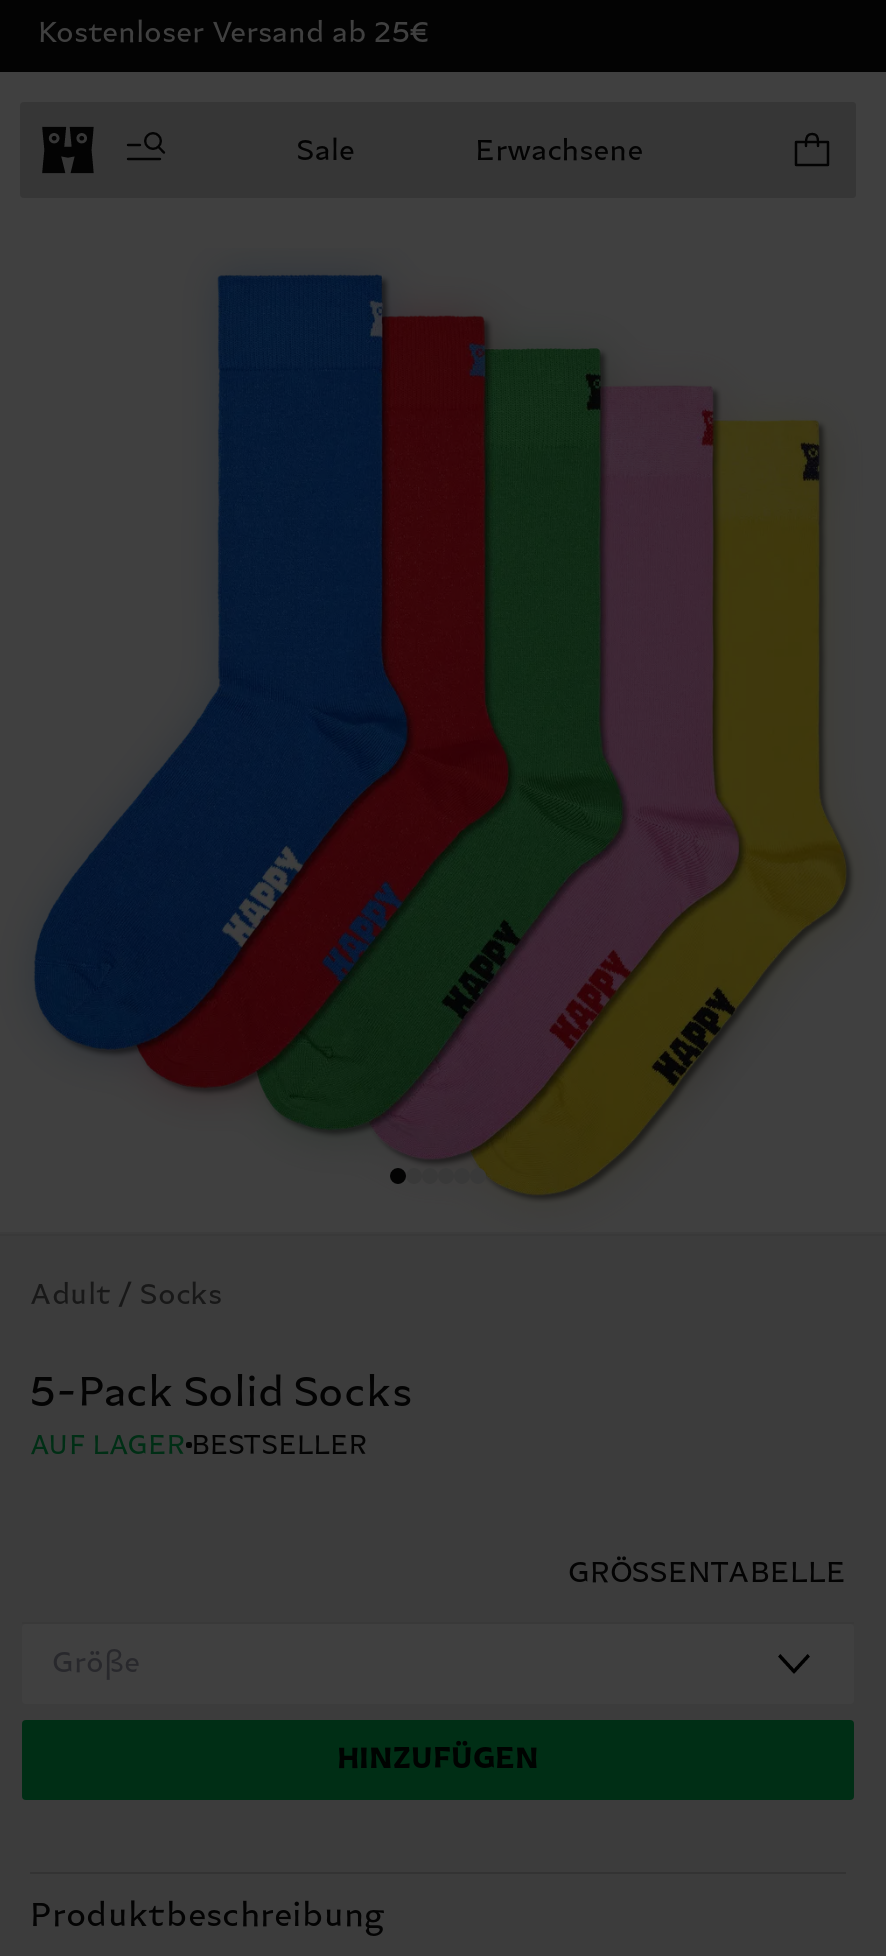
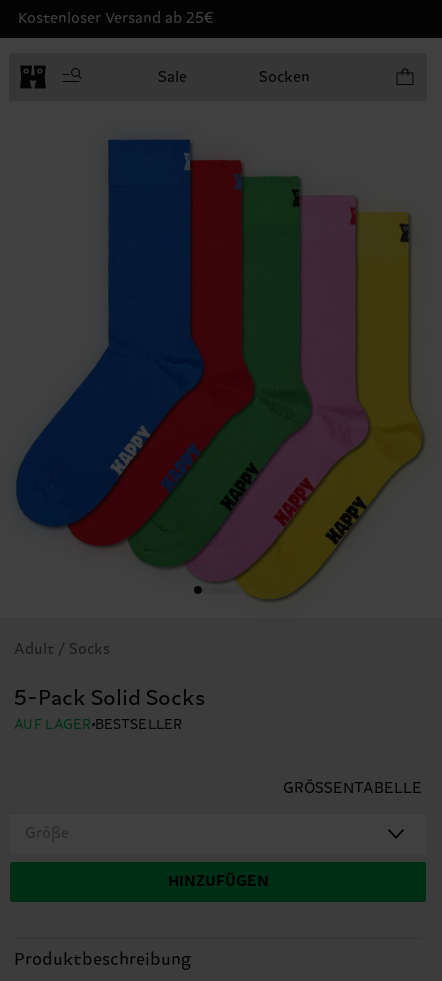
[475,133,643,167] Erwachsene -> [259,68,310,85] Socken

